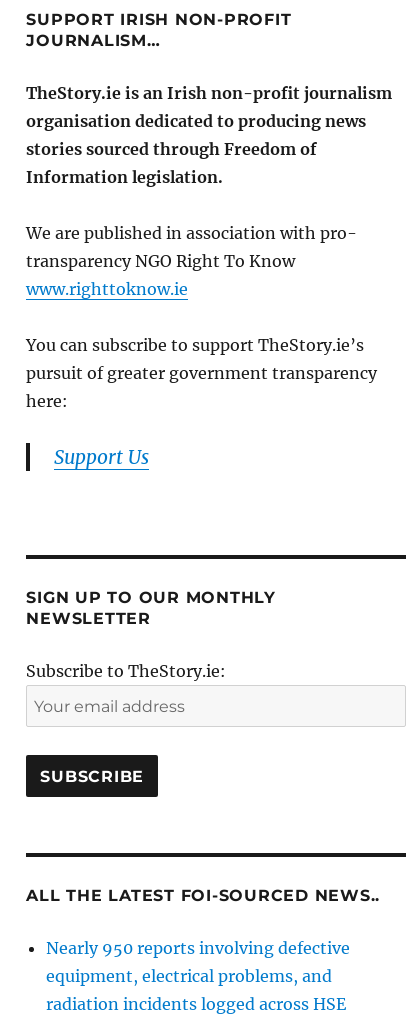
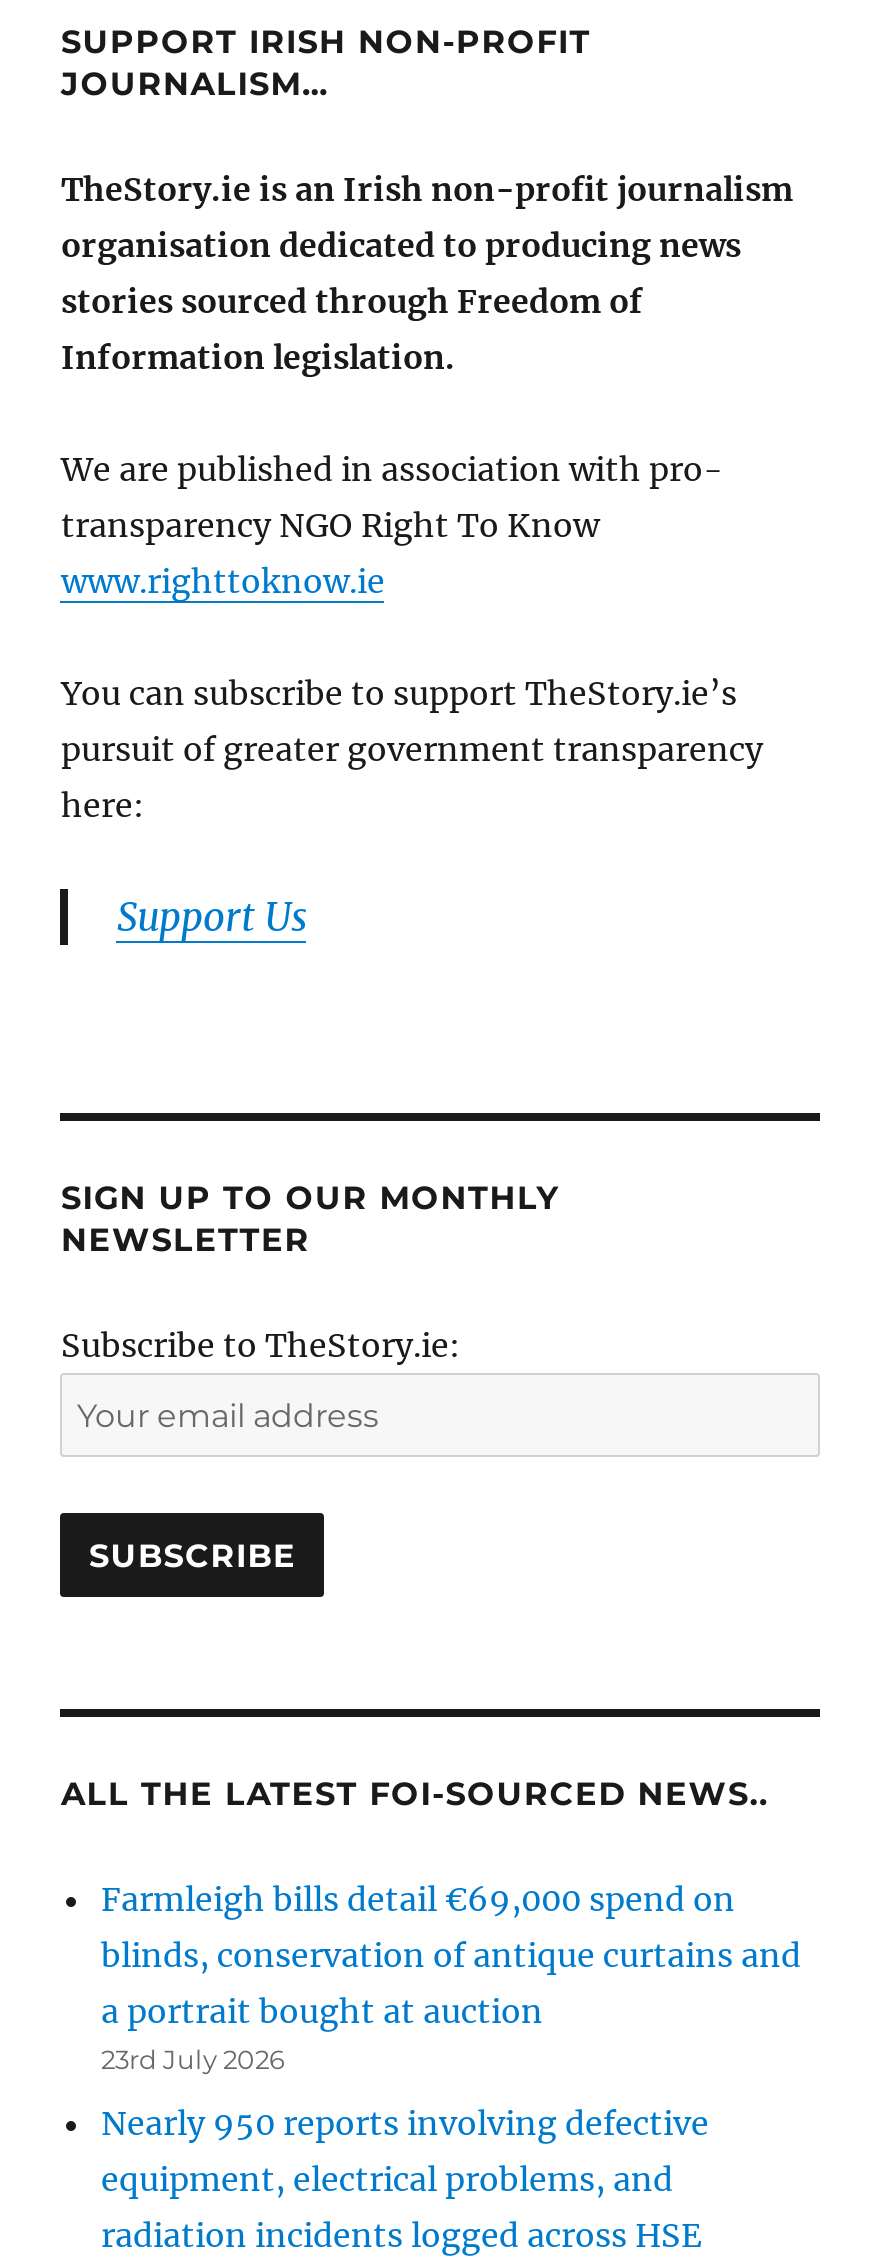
none -> [101,1879,801,2075] Farmleigh bills detail €69,000 spend on | blinds, conservation of antique curtains and | a portrait bought at auction | 23rd July 2026

